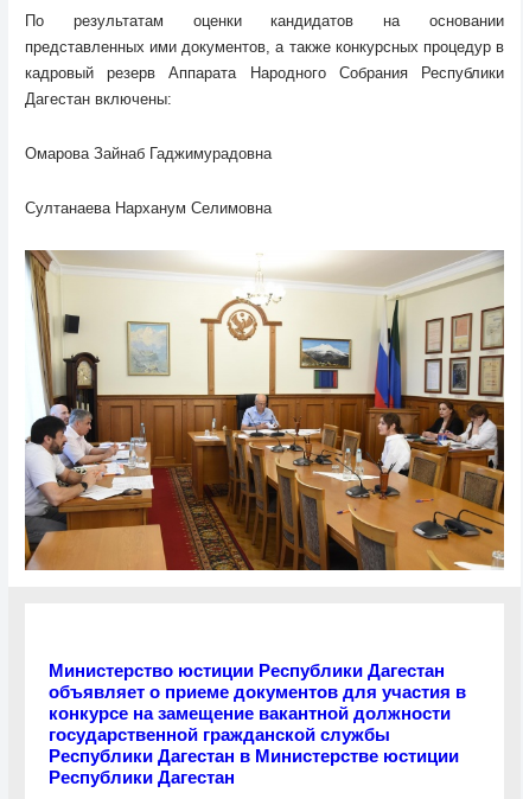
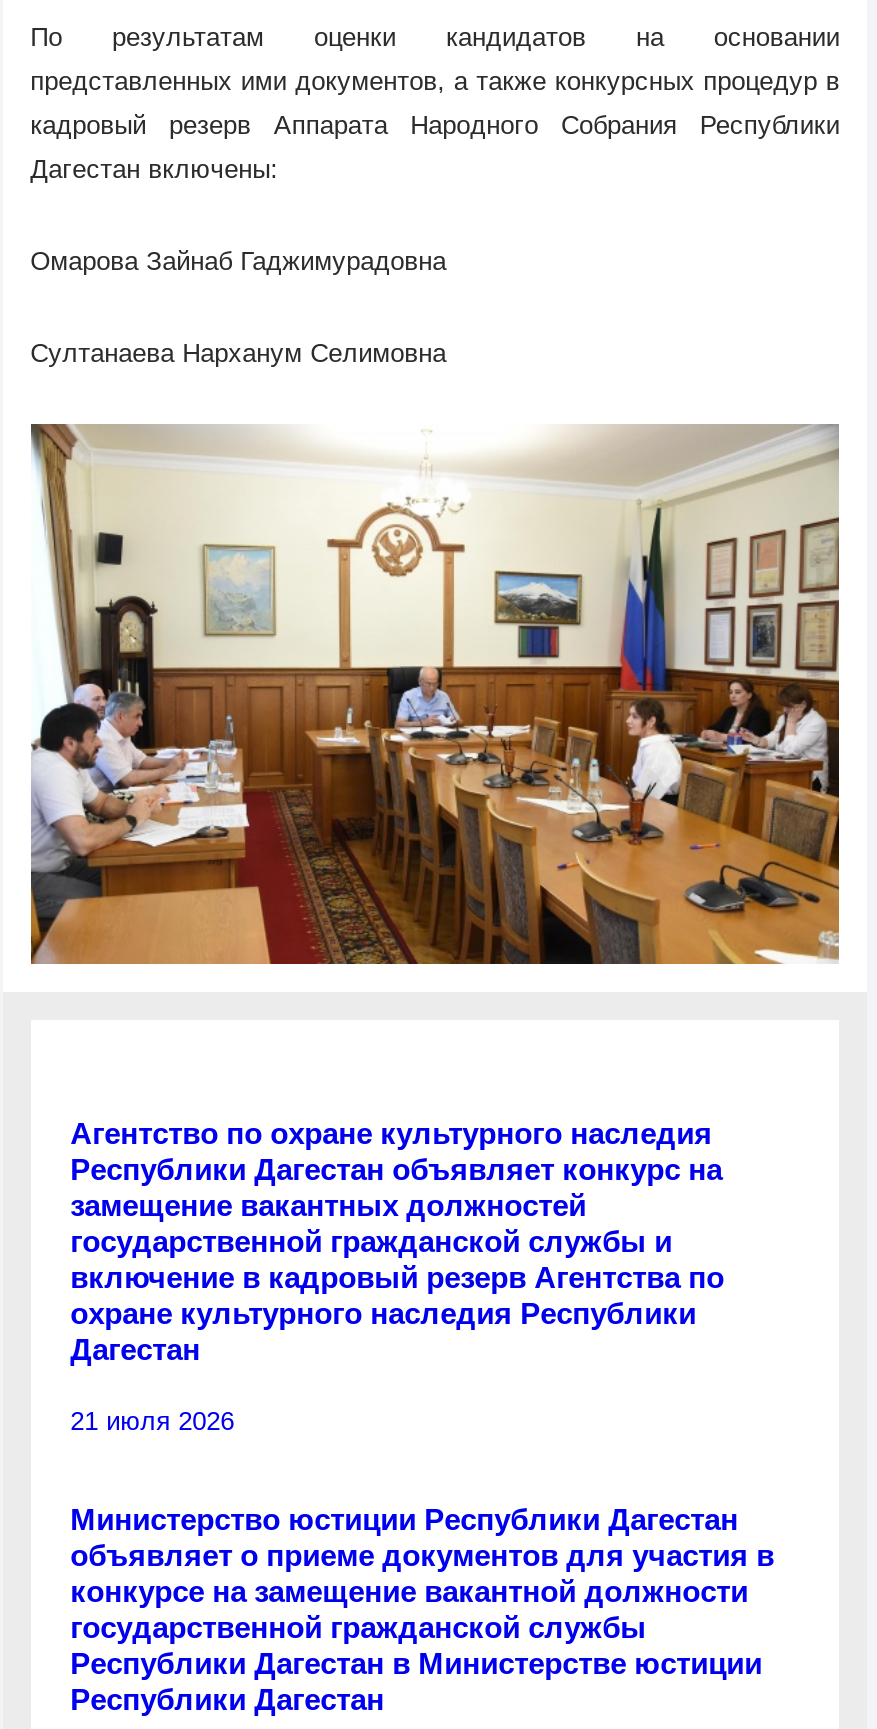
none -> [70,1116,724,1436] Агентство по охране культурного наследия | Республики Дагестан объявляет конкурс на | замещение вакантных должностей | государственной гражданской службы и | включение в кадровый резерв Агентства по | охране культурного наследия Республики | Дагестан | 21 июля 2026

